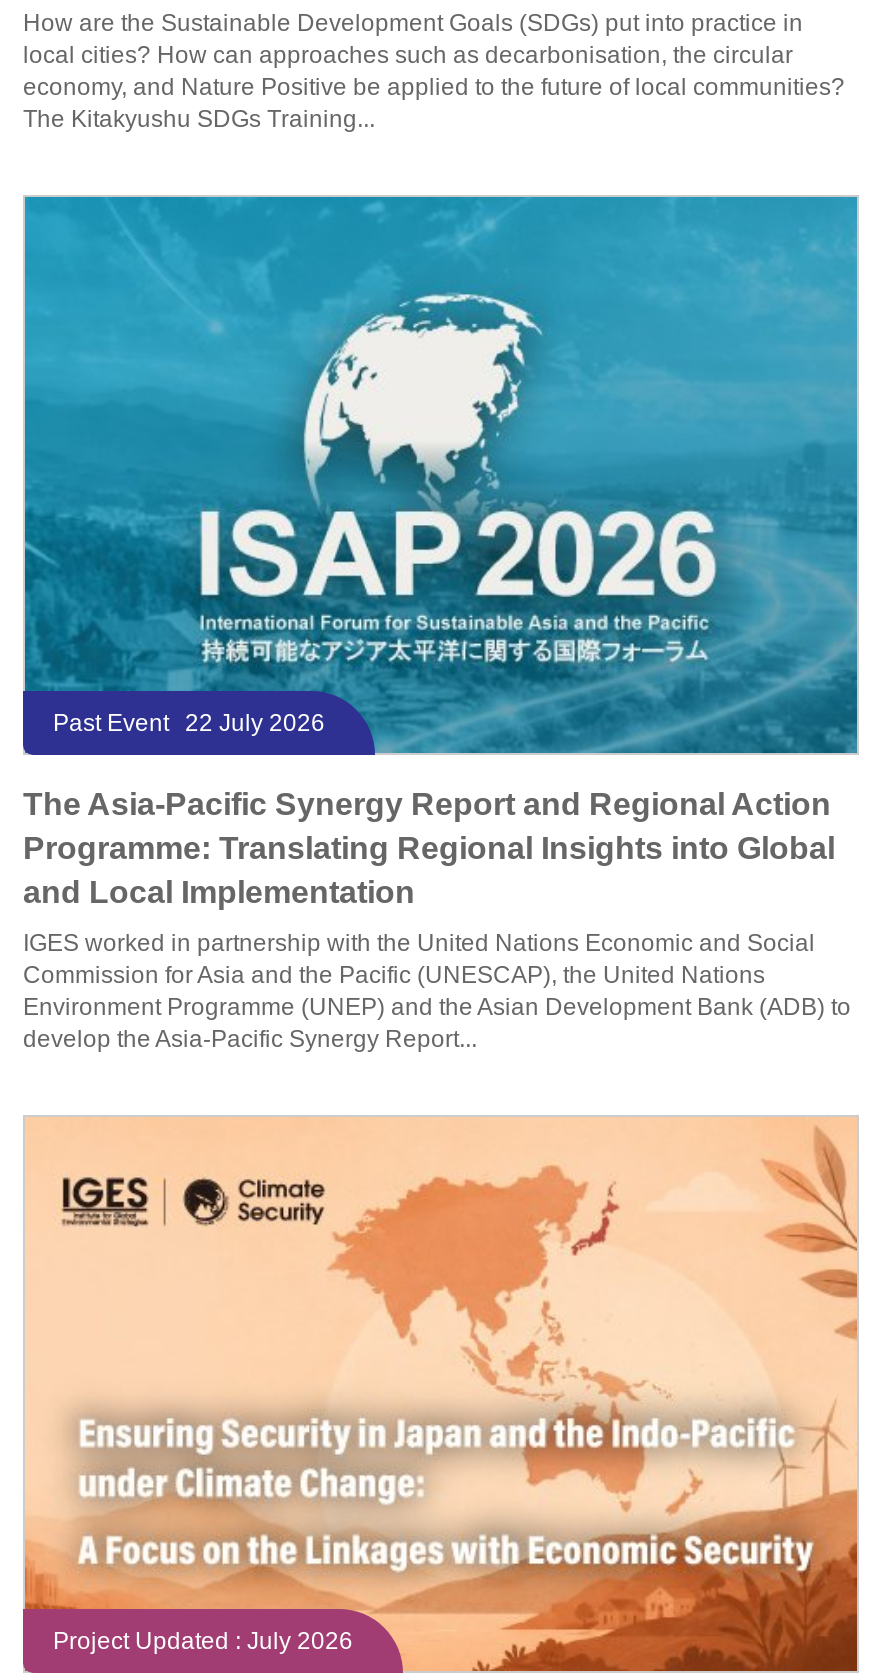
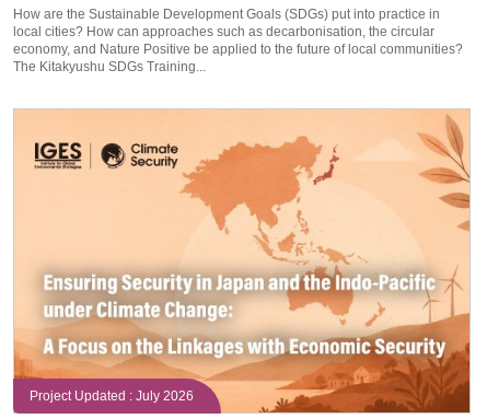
[21,194,859,1052] [image] | Past Event 22 July 2026 | The Asia-Pacific Synergy Report and Regional Action | Programme: Translating Regional Insights into Global | and Local Implementation | IGES worked in partnership with the United Nations Economic and Social | Commission for Asia and the Pacific (UNESCAP), the United Nations | Environment Programme (UNEP) and the Asian Development Bank (ADB) to | develop the Asia-Pacific Synergy Report... -> none

